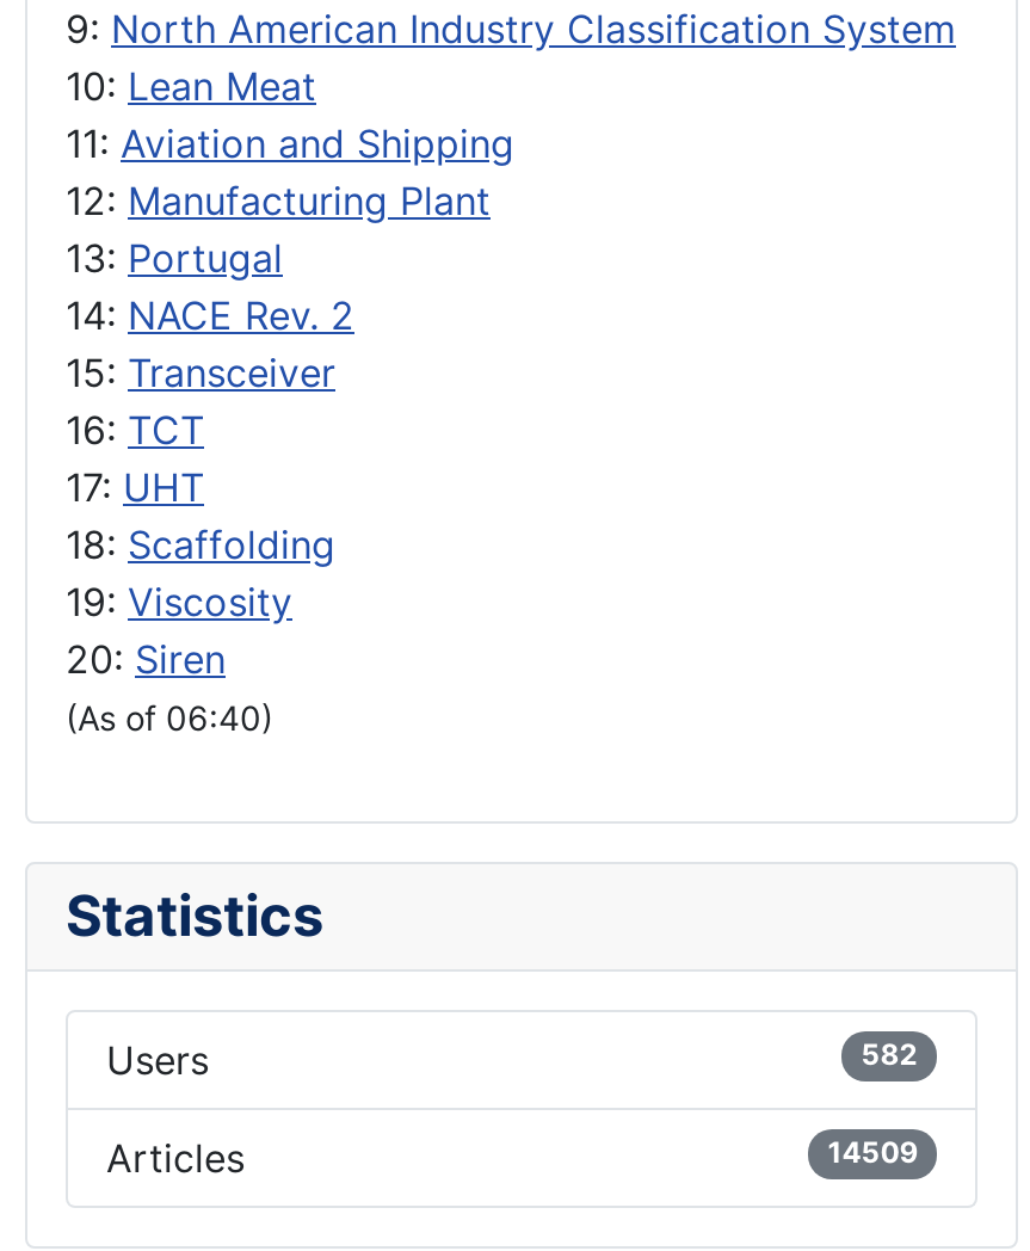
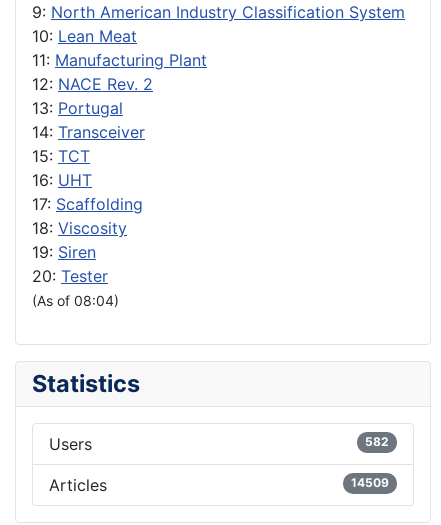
[66,120,514,225] 11: Aviation and Shipping | 12: Manufacturing Plant -> [32,50,207,94] 11: Manufacturing Plant | 12: NACE Rev. 2
[66,292,354,738] 14: NACE Rev. 2 | 15: Transceiver | 16: TCT | 17: UHT | 18: Scaffolding | 19: Viscosity | 20: Siren | (As of 06:40) -> [32,122,145,309] 14: Transceiver | 15: TCT | 16: UHT | 17: Scaffolding | 18: Viscosity | 19: Siren | 20: Tester | (As of 08:04)

